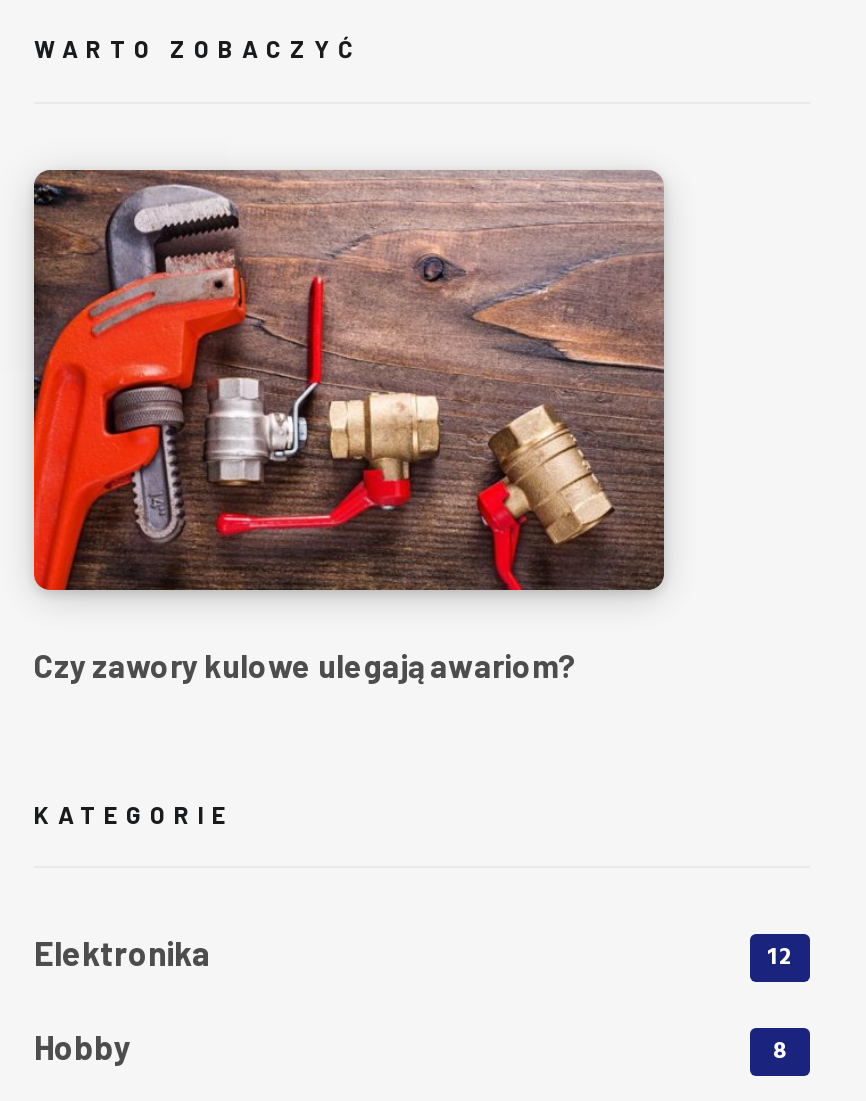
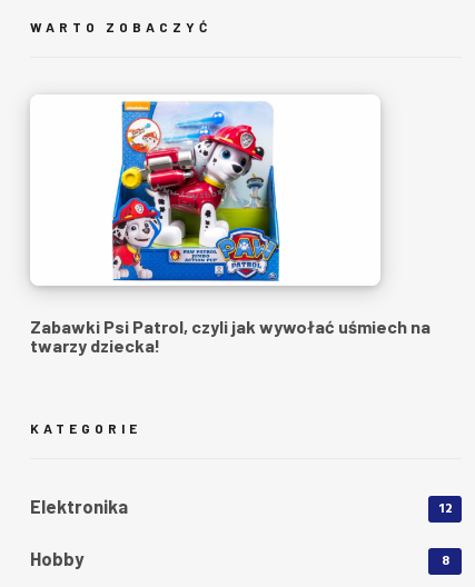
[32,168,666,554] [image] -> [29,94,380,307] [image]
[34,645,576,683] Czy zawory kulowe ulegają awariom? -> [30,316,431,356] Zabawki Psi Patrol, czyli jak wywołać uśmiech na | twarzy dziecka!

